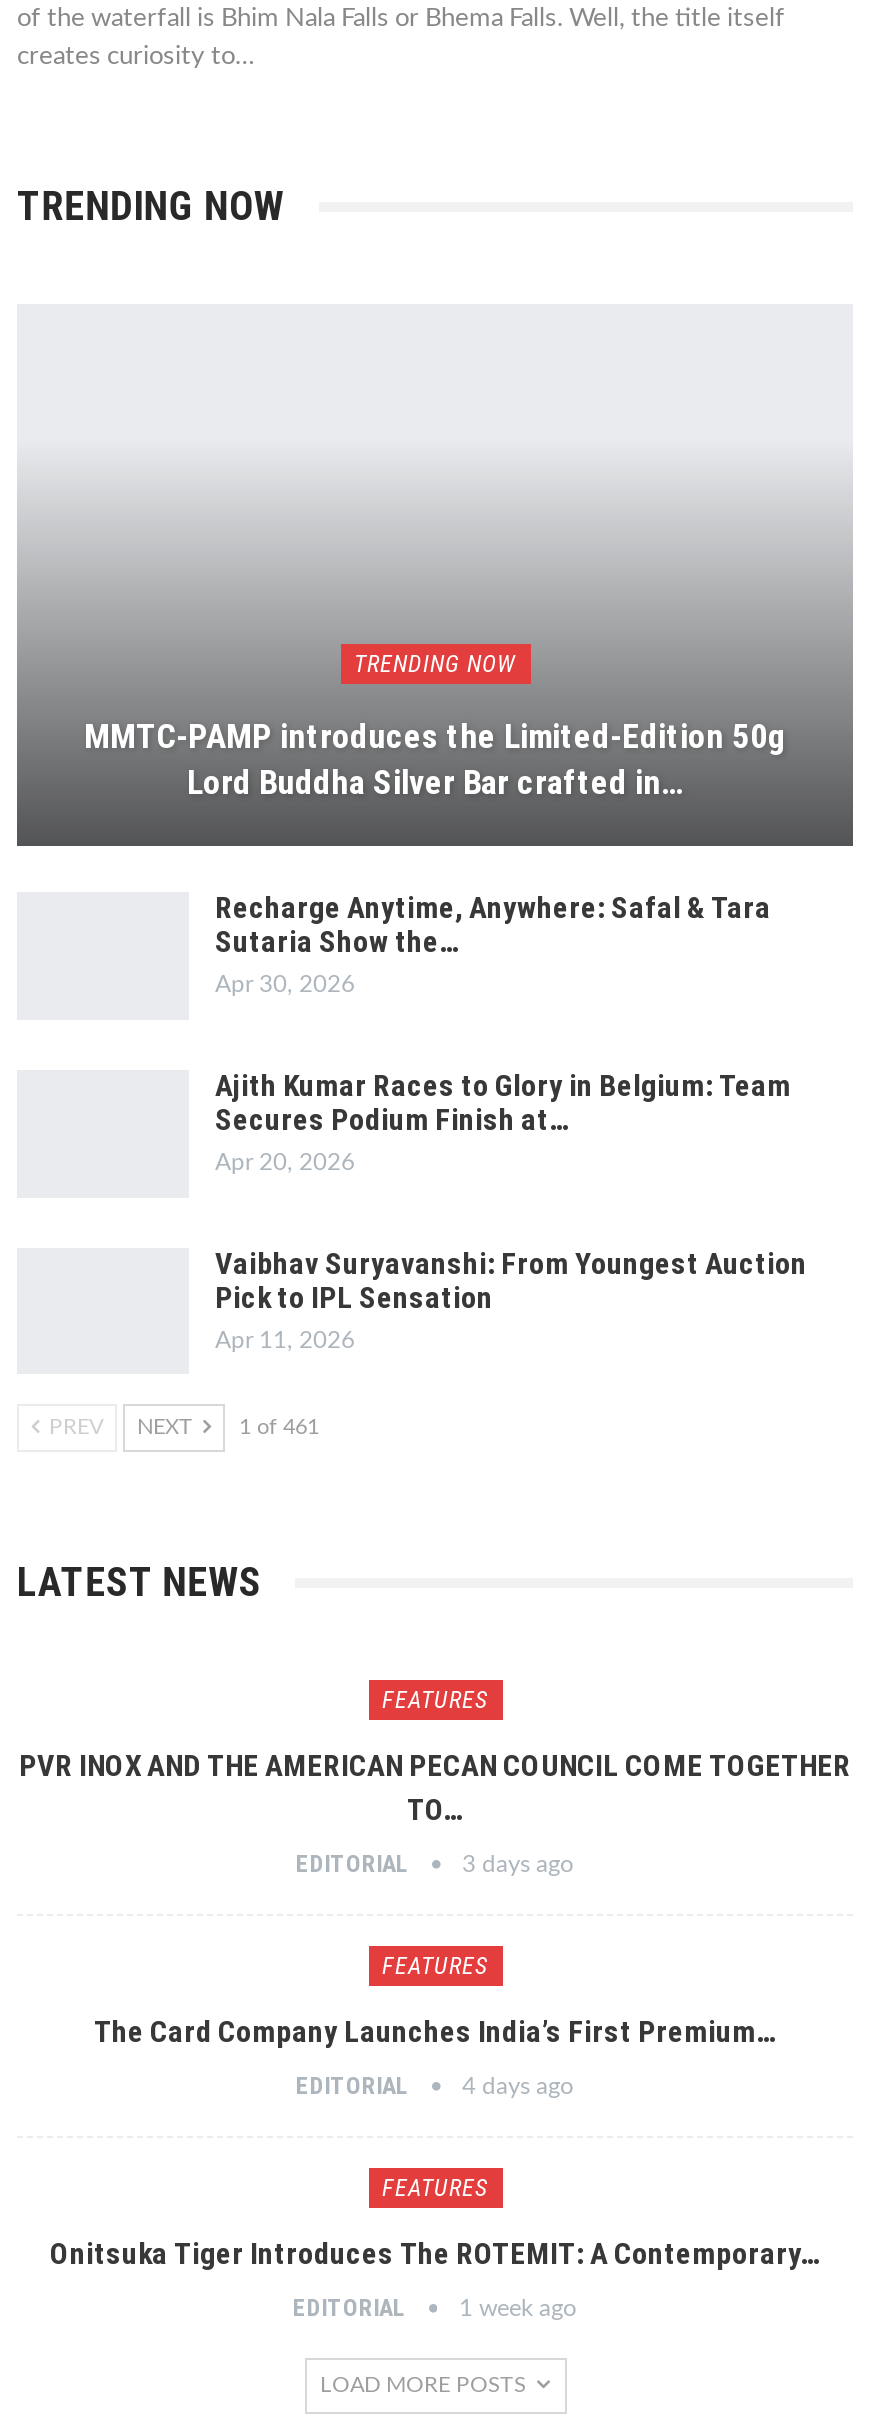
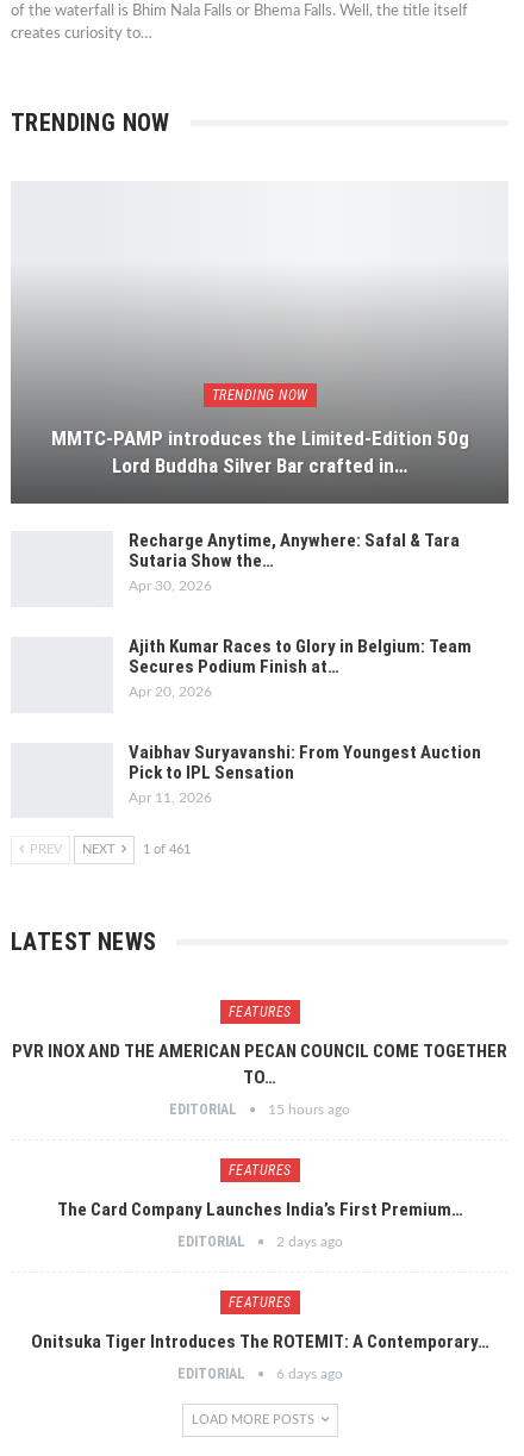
[296,1850,574,1878] EDITORIAL 3 days ago -> [169,1101,350,1118] EDITORIAL 15 hours ago
[296,2072,574,2100] EDITORIAL 4 days ago -> [177,1233,342,1250] EDITORIAL 2 days ago
[293,2294,577,2322] EDITORIAL 1 week ago -> [177,1366,342,1382] EDITORIAL 6 days ago

